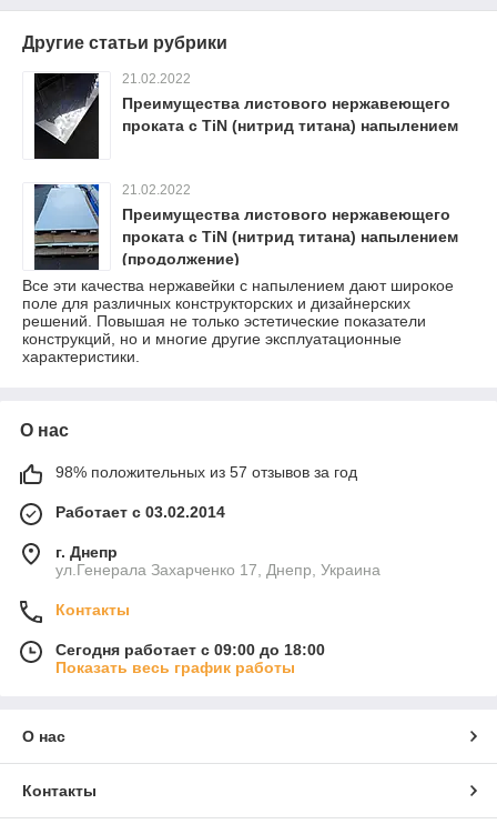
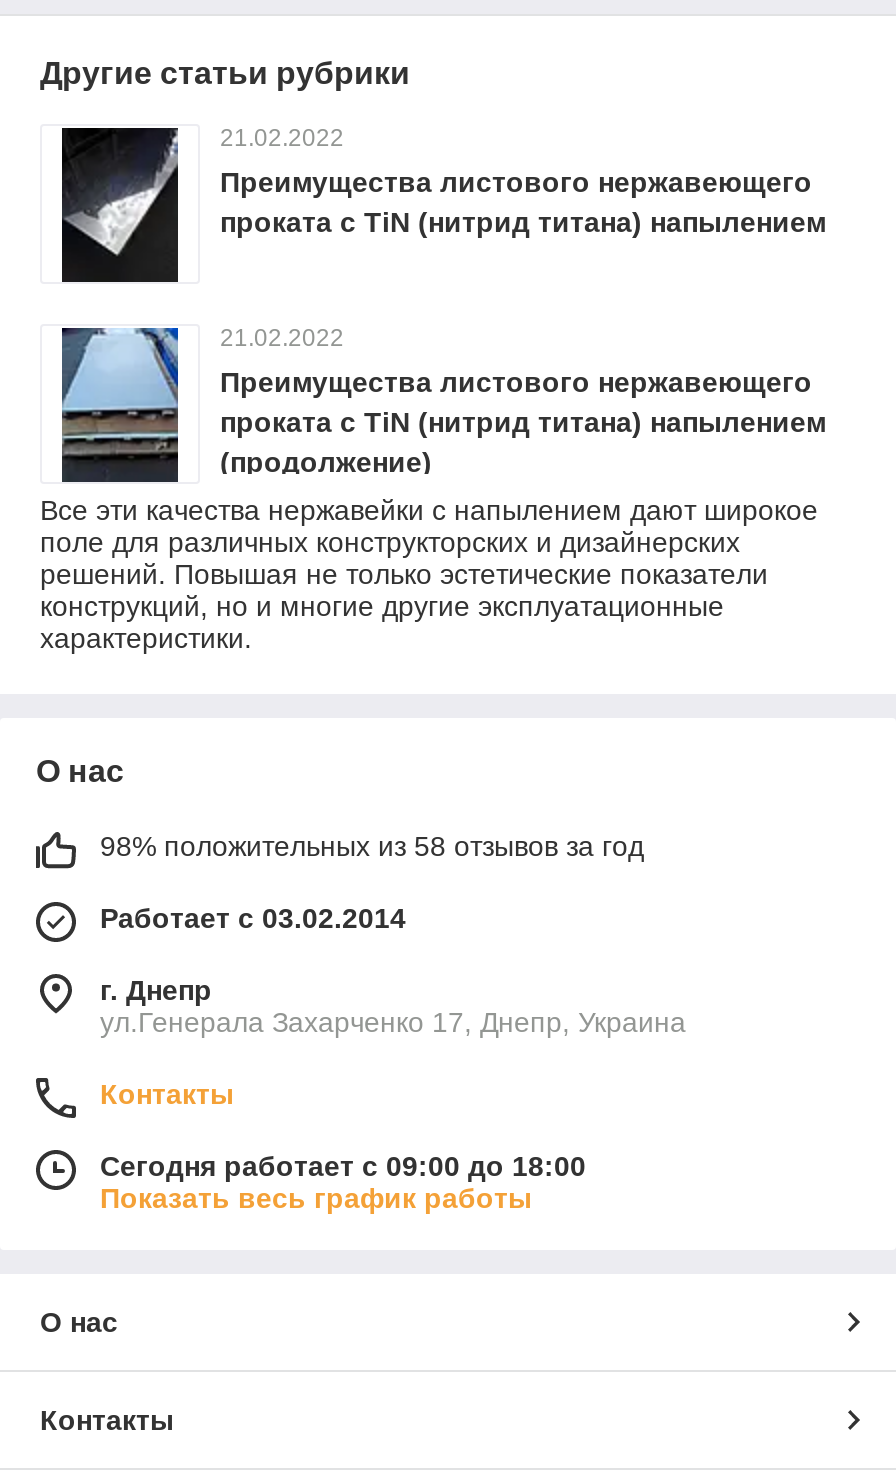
[55,463,357,481] 98% положительных из 57 отзывов за год -> [100,830,644,862] 98% положительных из 58 отзывов за год

